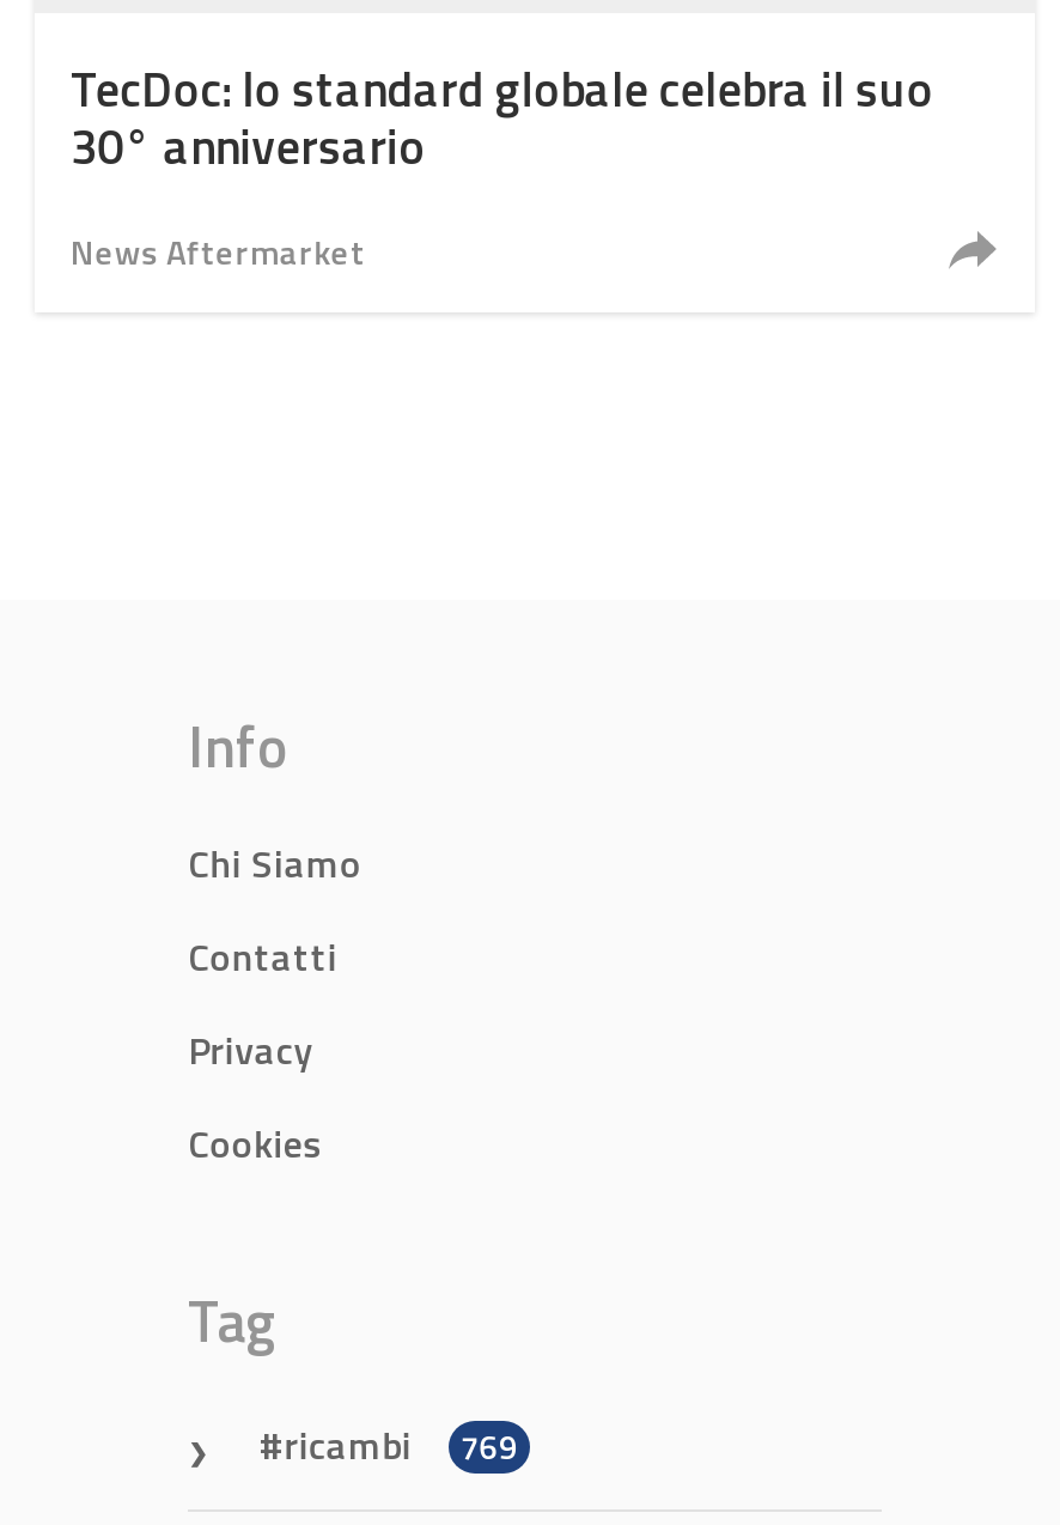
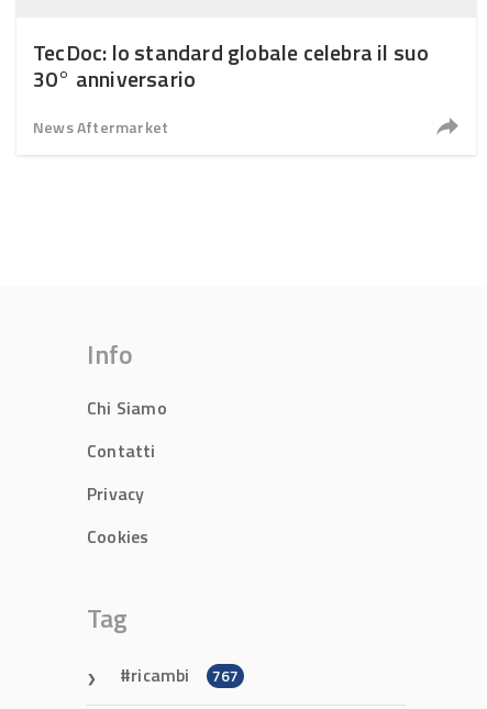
[284,1416,519,1474] ricambi 769 -> [131,662,239,688] ricambi 767

